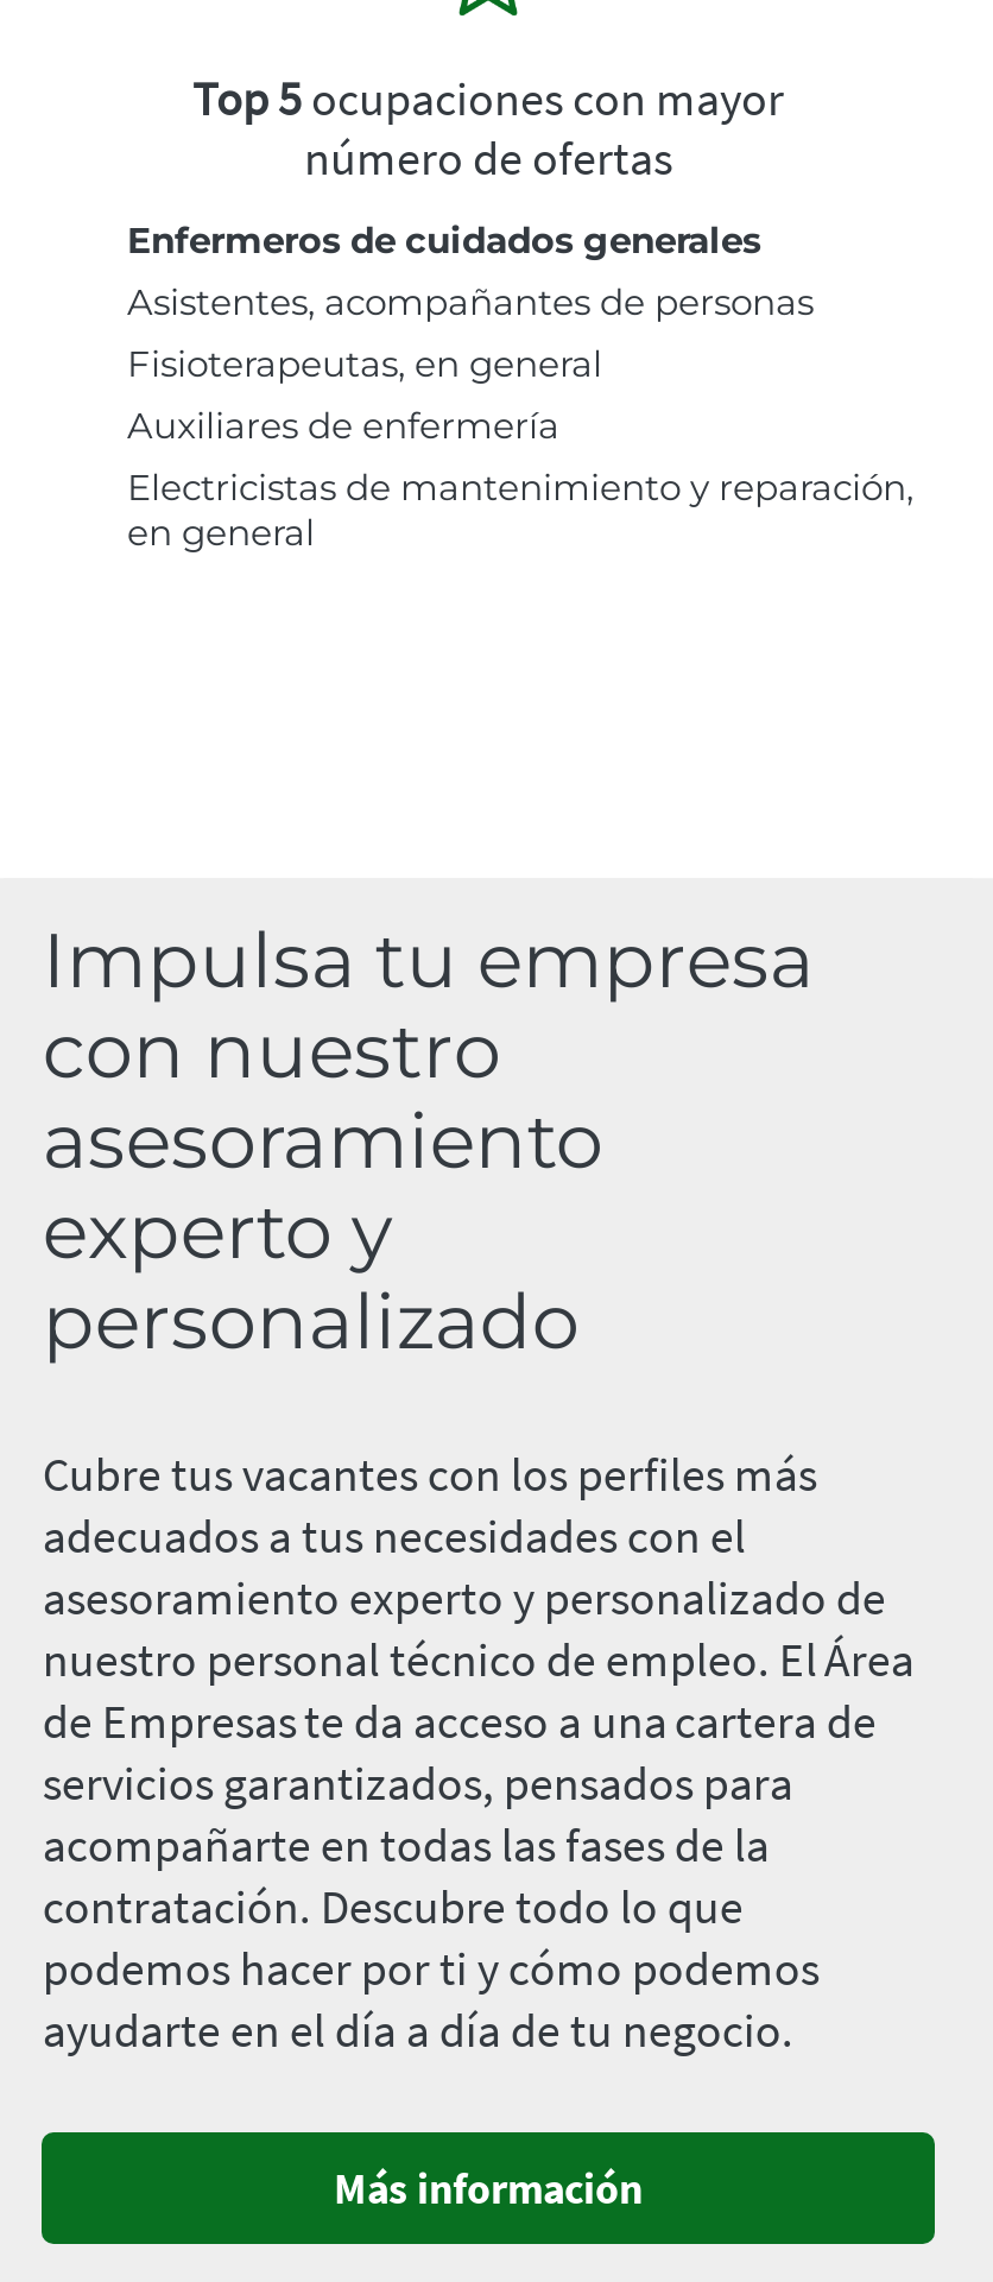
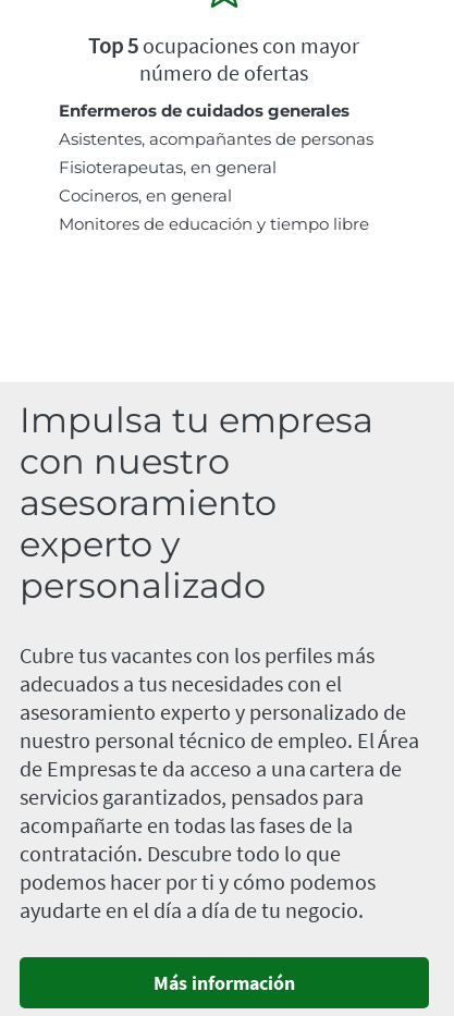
[127,403,913,555] Auxiliares de enfermería | Electricistas de mantenimiento y reparación, | en general -> [59,185,369,234] Cocineros, en general | Monitores de educación y tiempo libre

